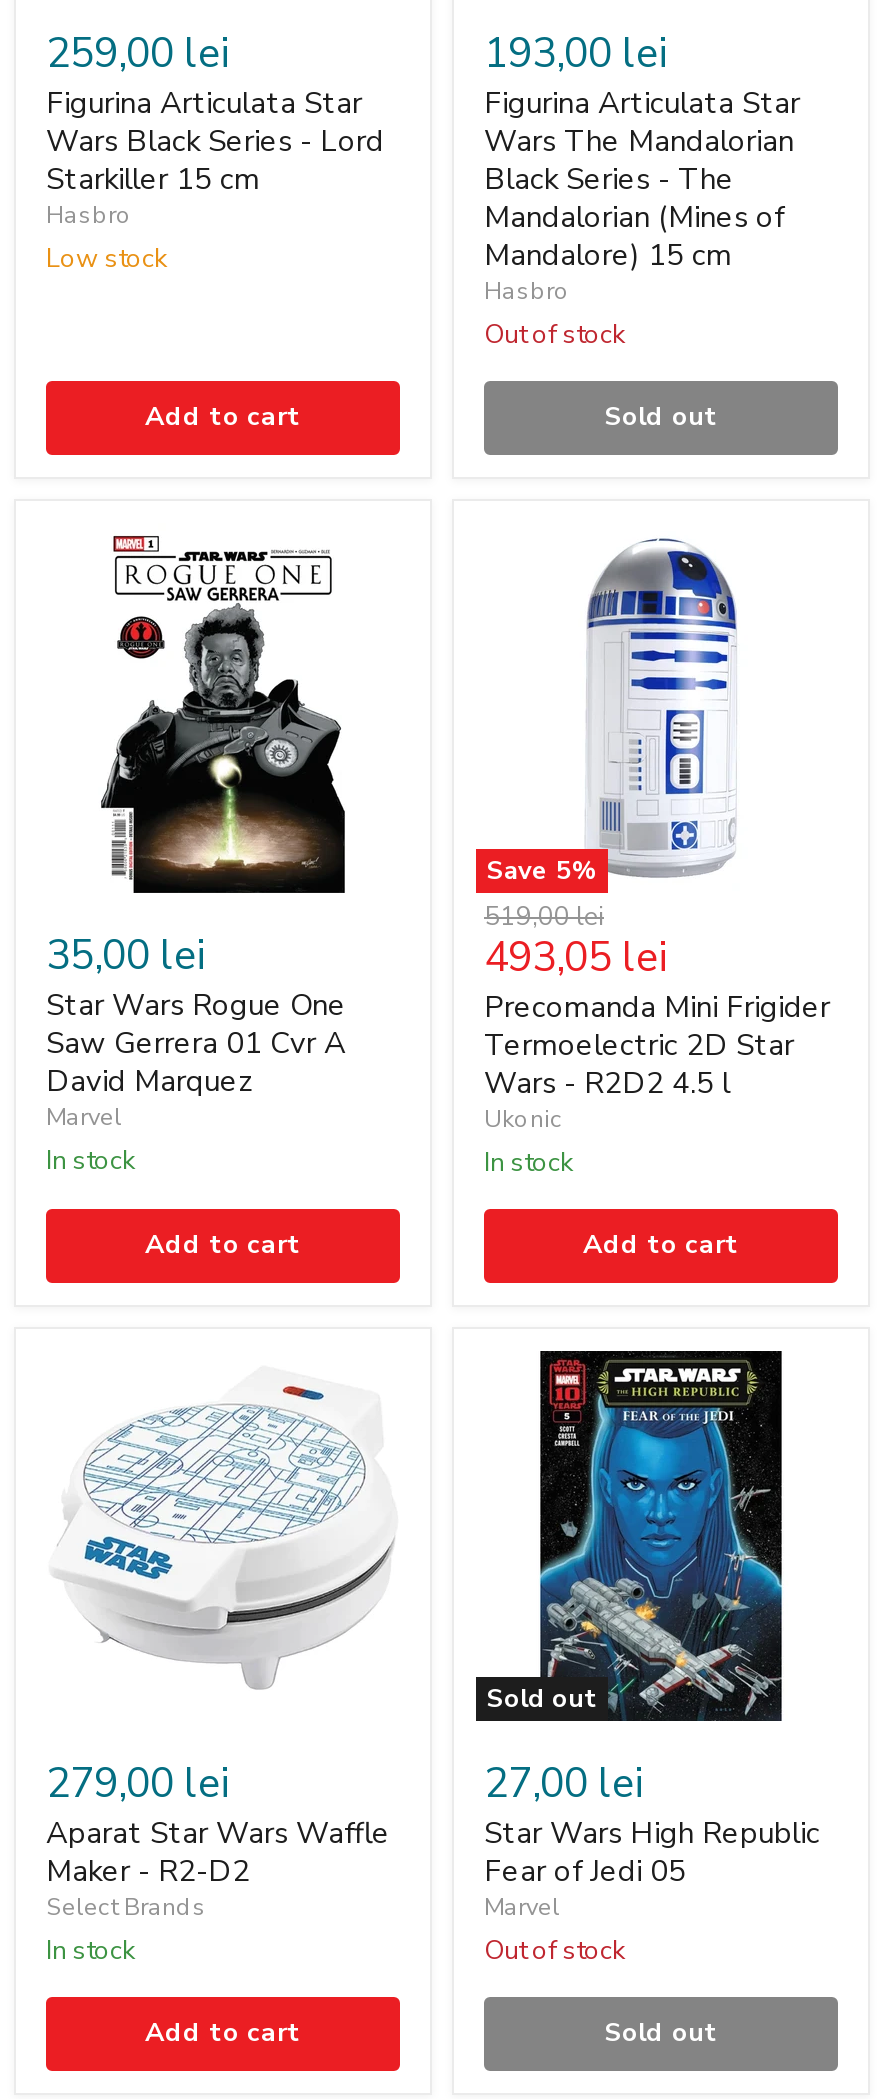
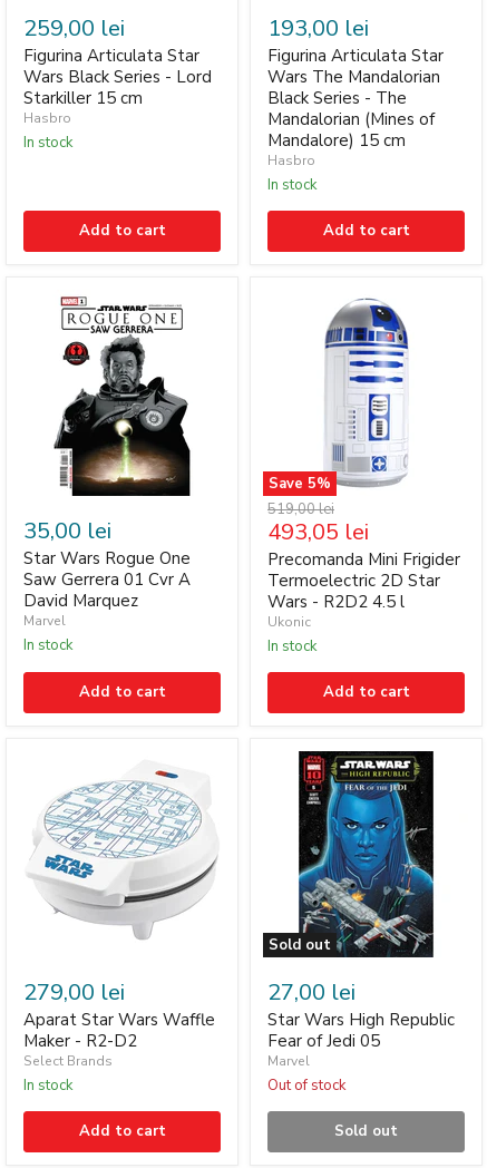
[46,241,166,277] Low stock -> [27,133,72,153] In stock
[484,317,624,353] Out of stock -> [271,175,316,195] In stock
[604,399,718,435] Sold out -> [323,221,410,241] Add to cart

